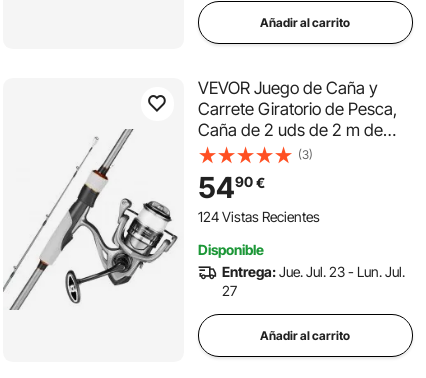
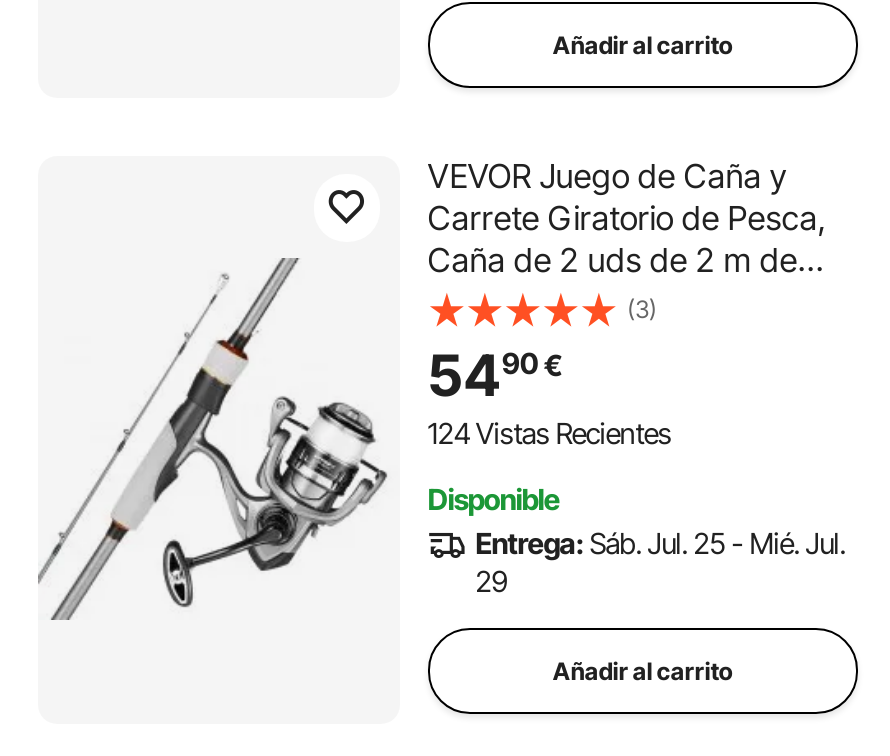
[222,262,405,279] Entrega: Jue. Jul. 23 - Lun. Jul. -> [475,525,845,559] Entrega: Sáb. Jul. 25 - Mié. Jul.
[222,281,237,298] 27 -> [475,563,507,597] 29

